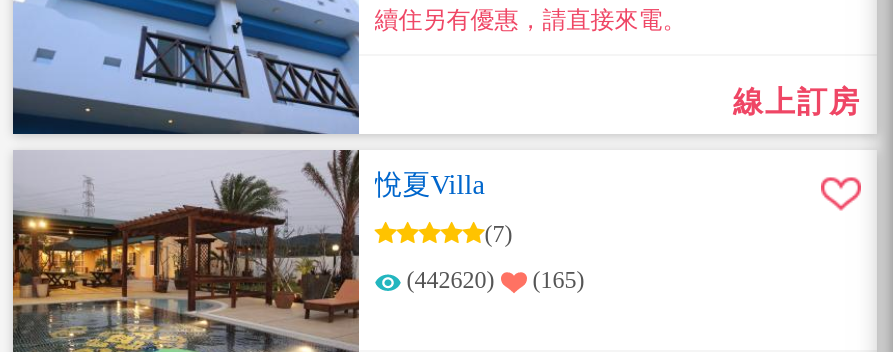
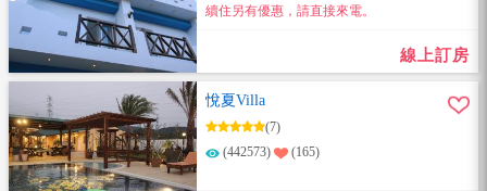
[407,266,585,294] (442620) (165) -> [223,144,319,160] (442573) (165)

